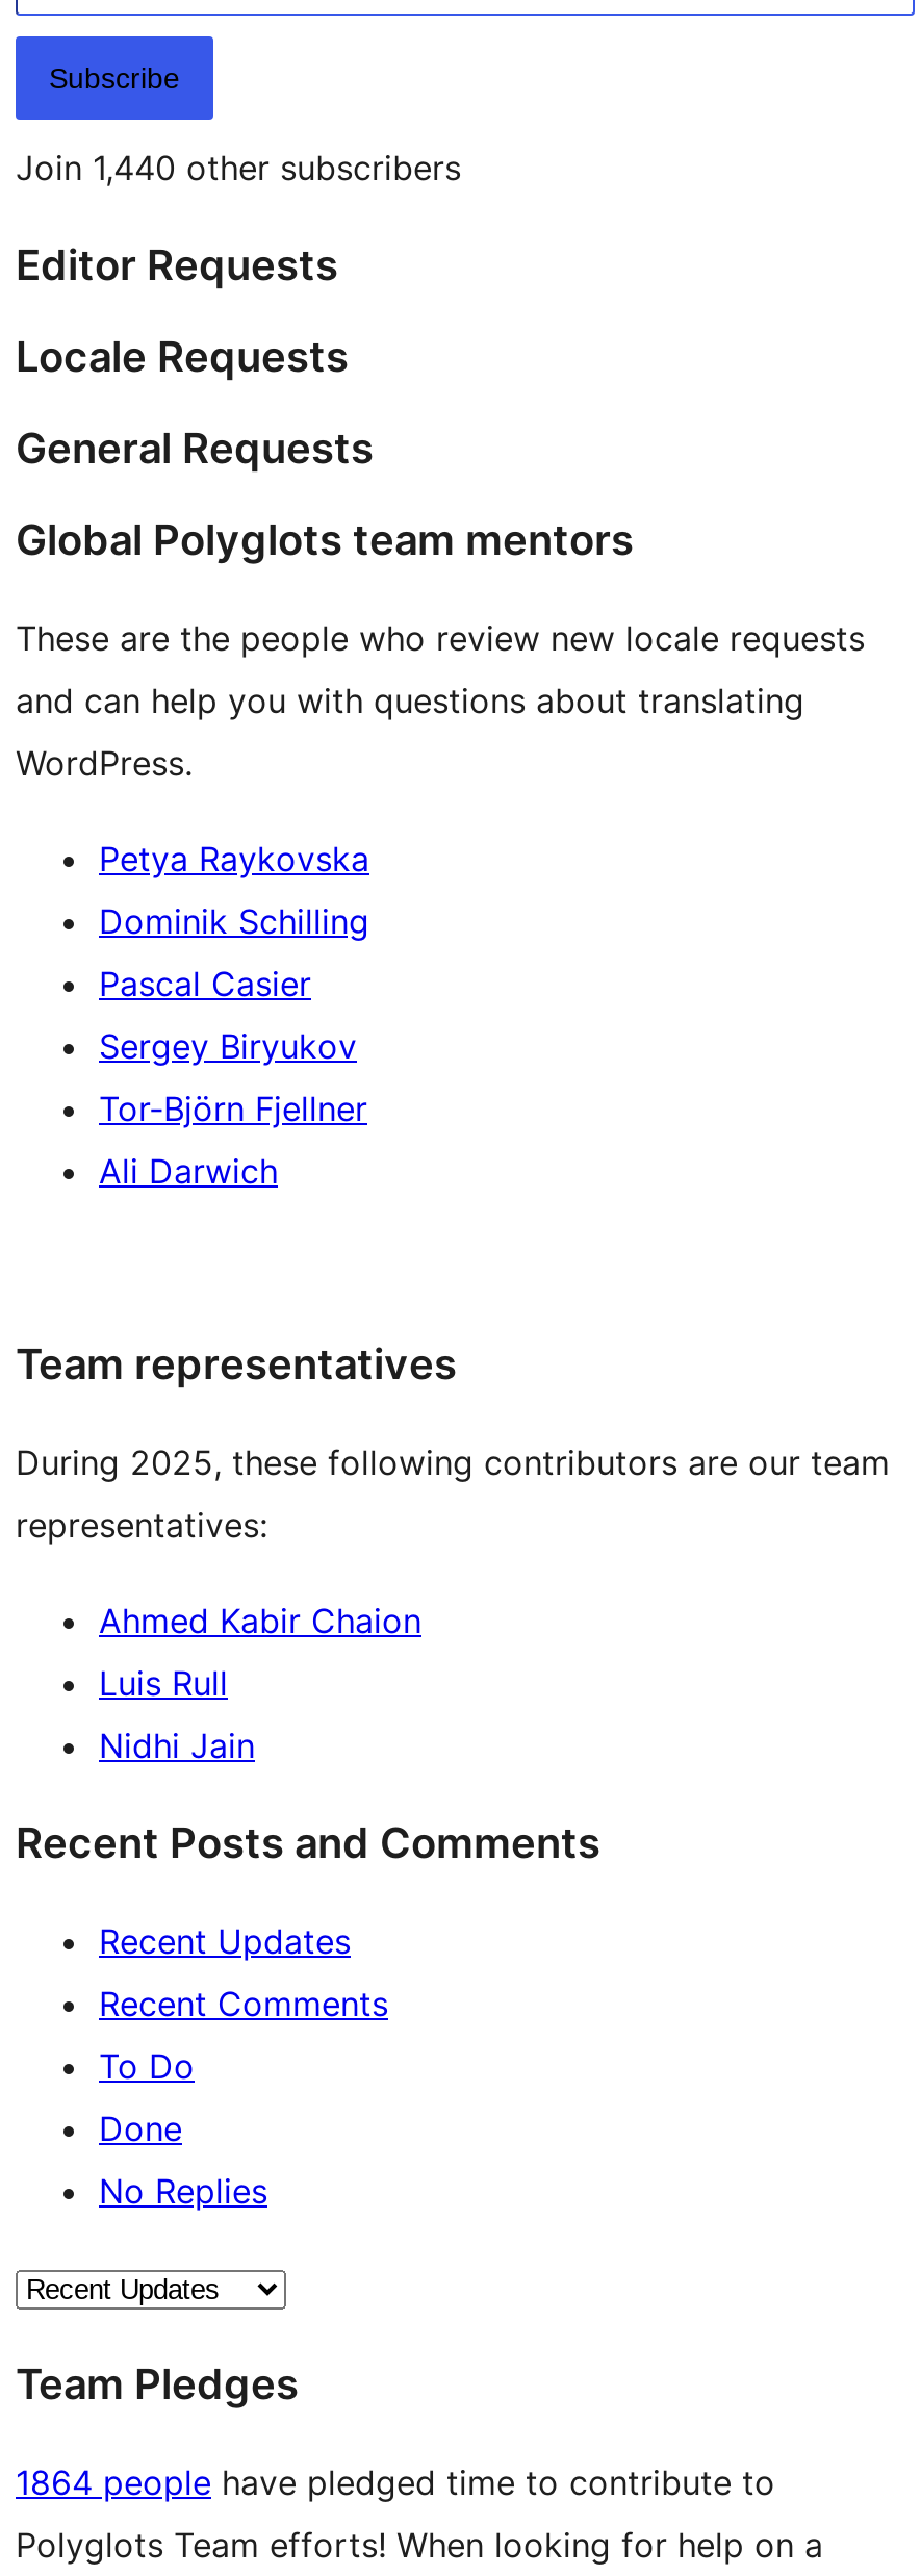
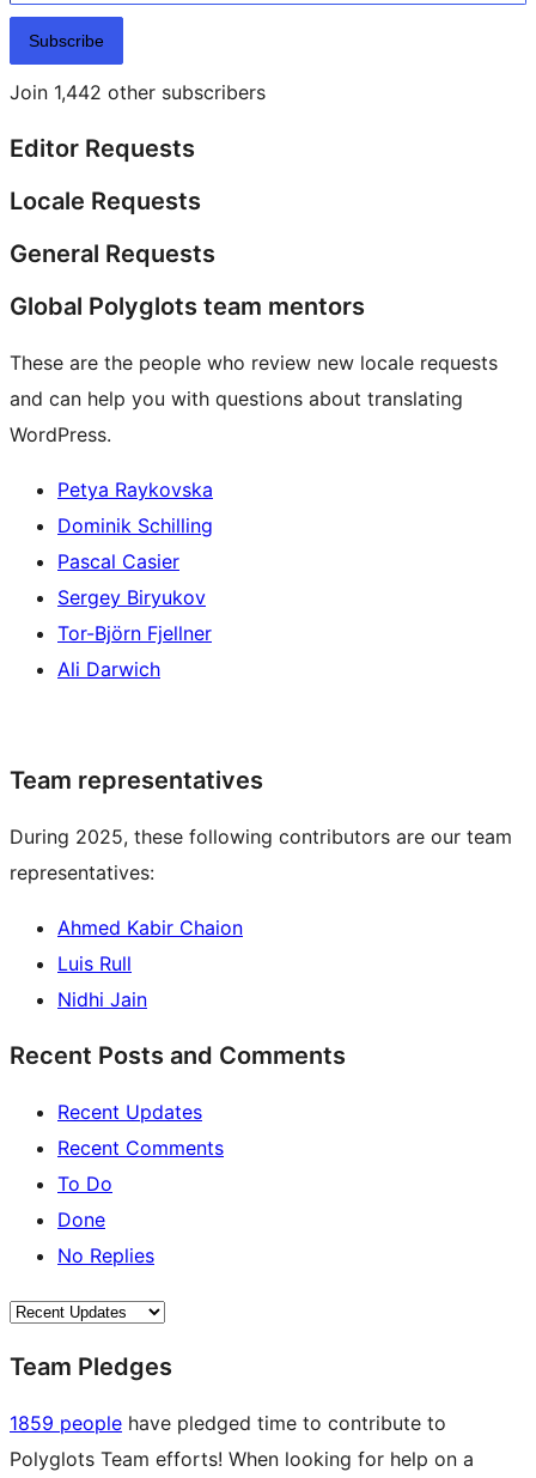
[16,147,461,189] Join 1,440 other subscribers -> [10,80,266,104] Join 1,442 other subscribers
[16,2462,775,2503] 1864 people have pledged time to contribute to -> [10,1411,446,1435] 1859 people have pledged time to contribute to

